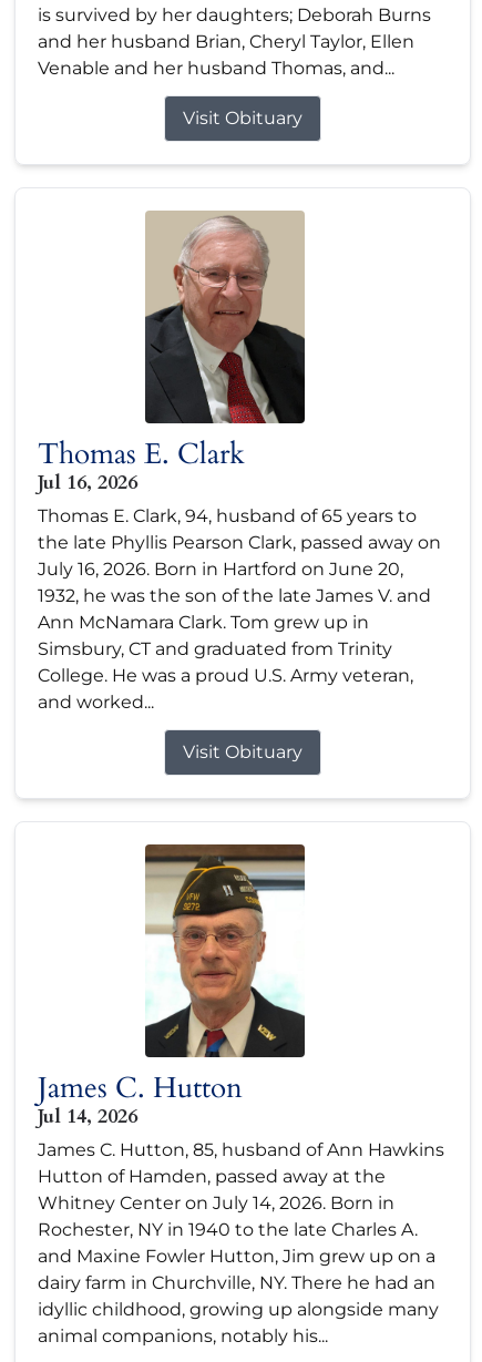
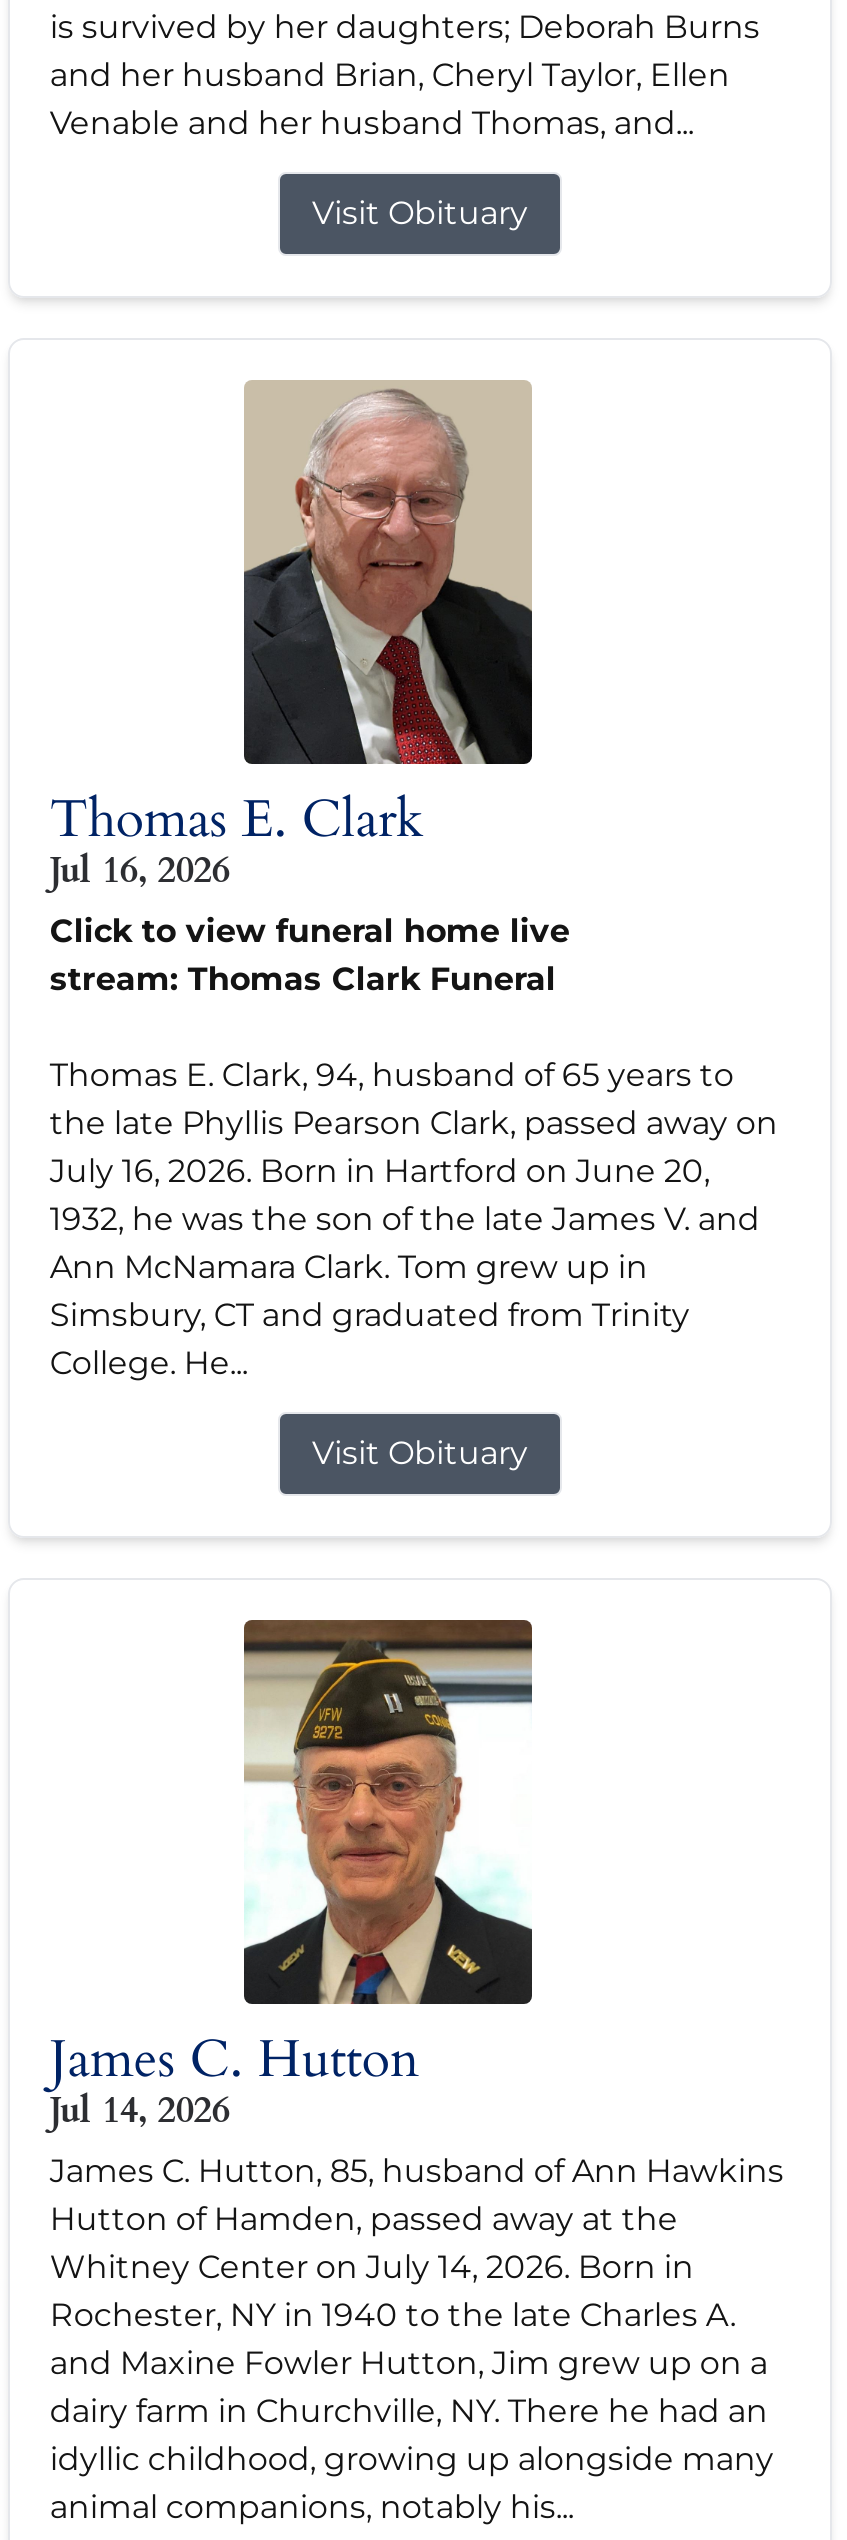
none -> [50,912,570,998] Click to view funeral home live | stream: Thomas Clark Funeral
moved [38,505,441,659] -> [50,1056,778,1334]: Thomas E. Clark, 94, husband of 65 years to | the late Phyllis Pearson Clark, passed away on | July 16, 2026. Born in Hartford on June 20, | 1932, he was the son of the late James V. and | Ann McNamara Clark. Tom grew up in | Simsbury, CT and graduated from Trinity
[38,665,413,712] College. He was a proud U.S. Army veteran, | and worked... -> [50,1344,248,1382] College. He...

